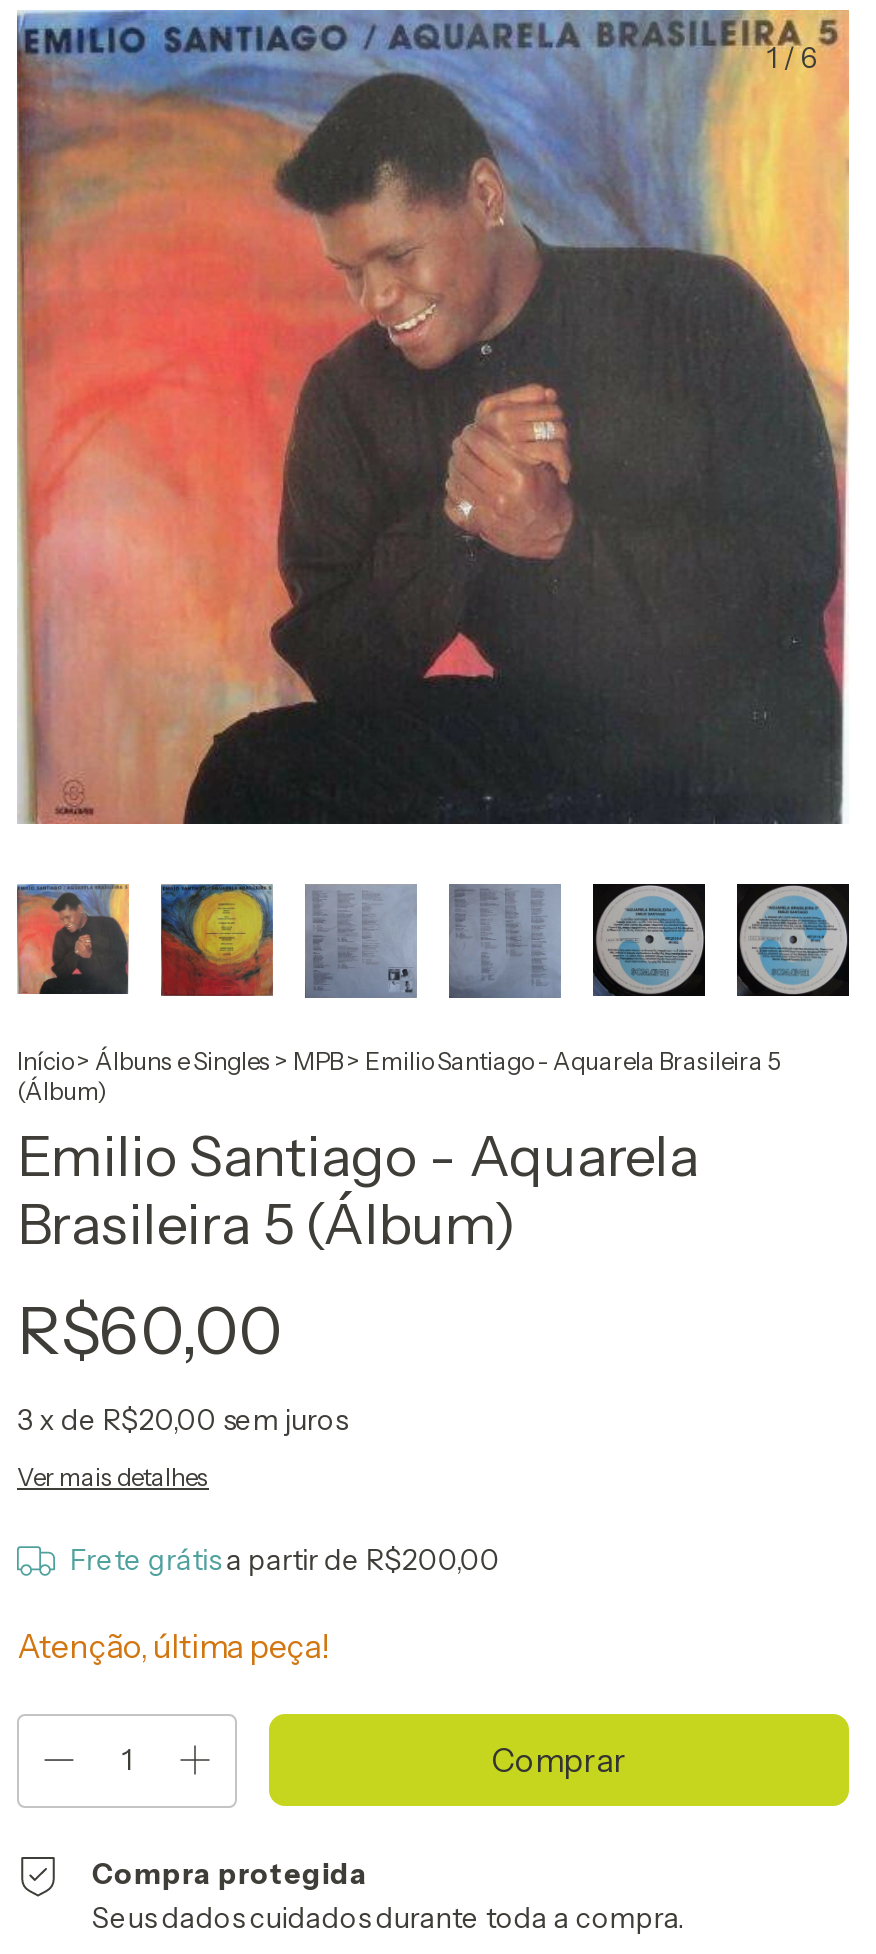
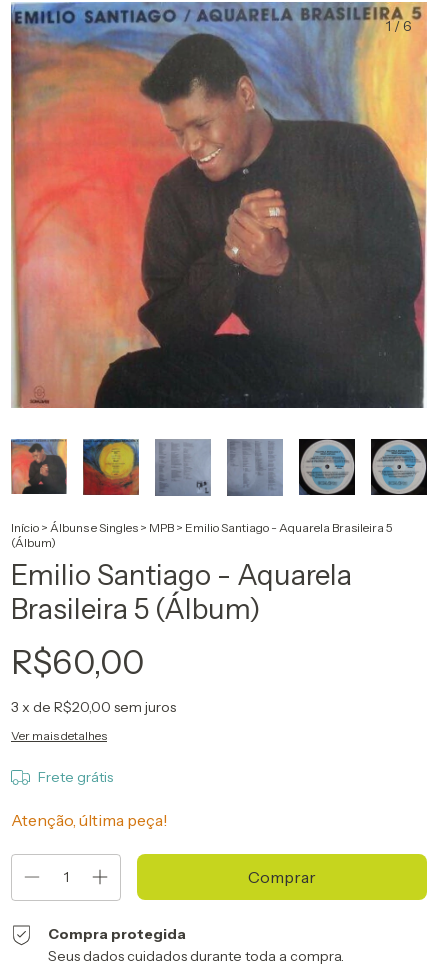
[70,1542,500,1578] Frete grátis a partir de R$200,00 -> [38,768,113,786] Frete grátis

